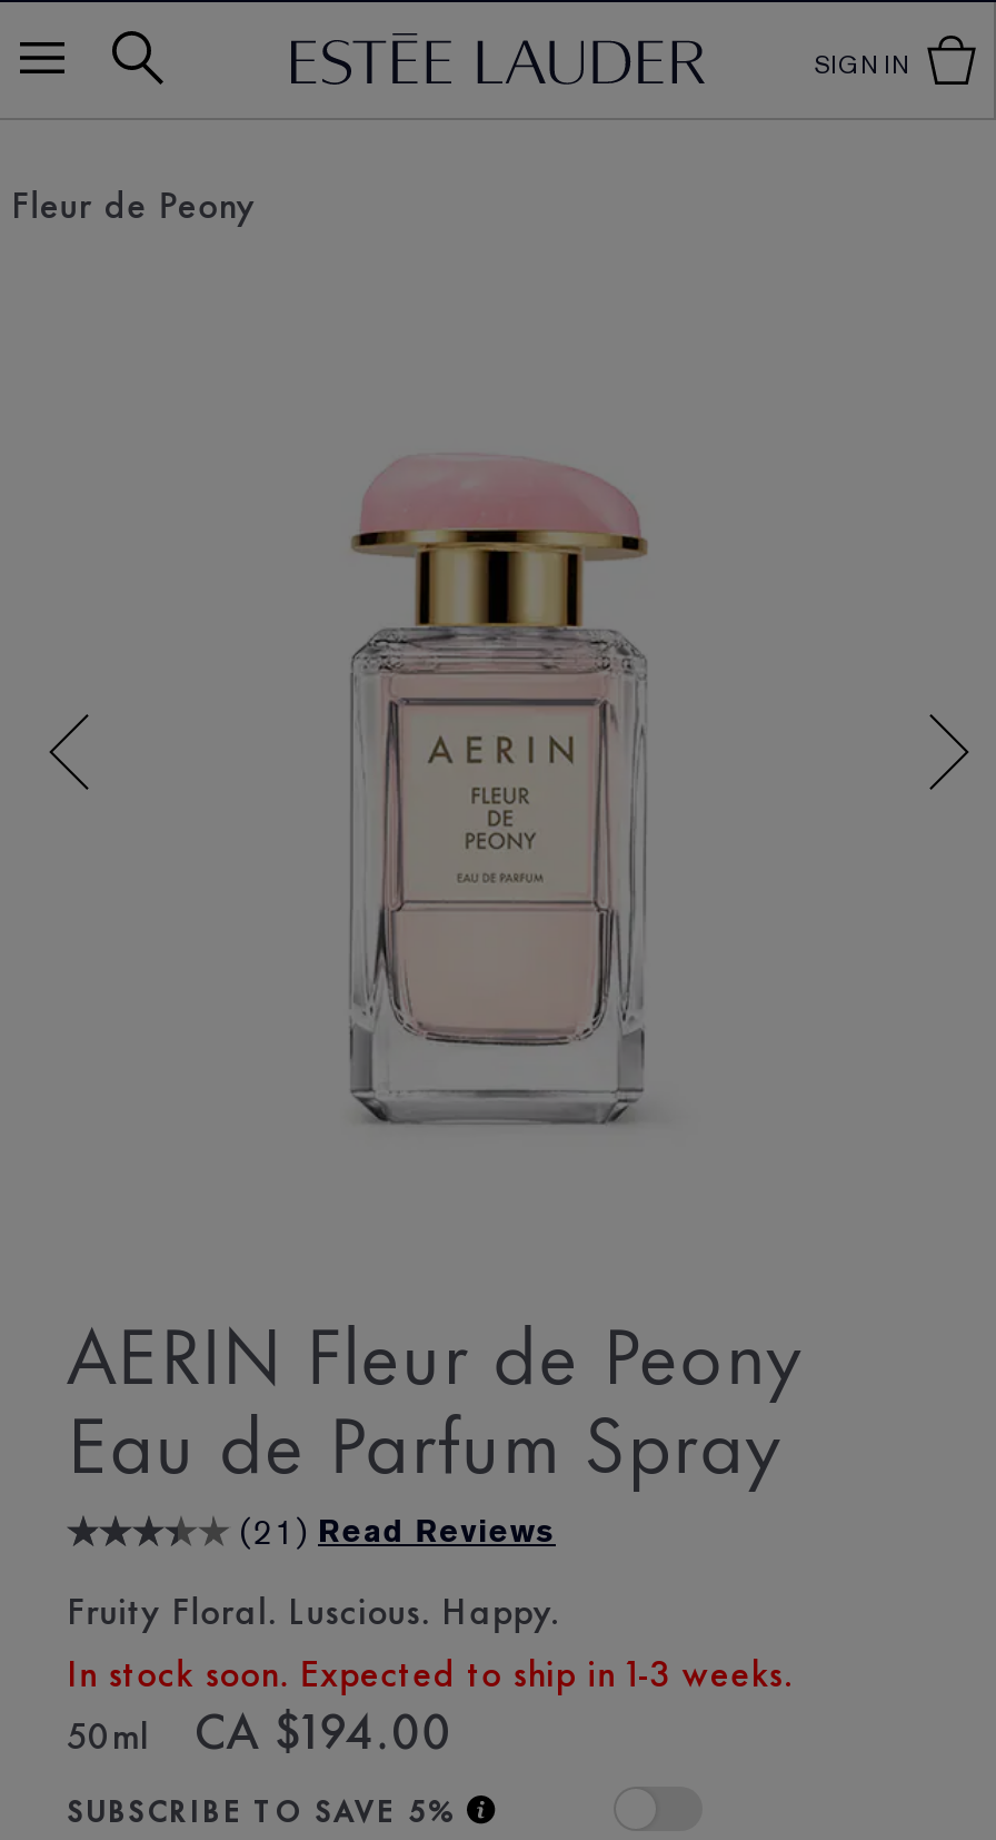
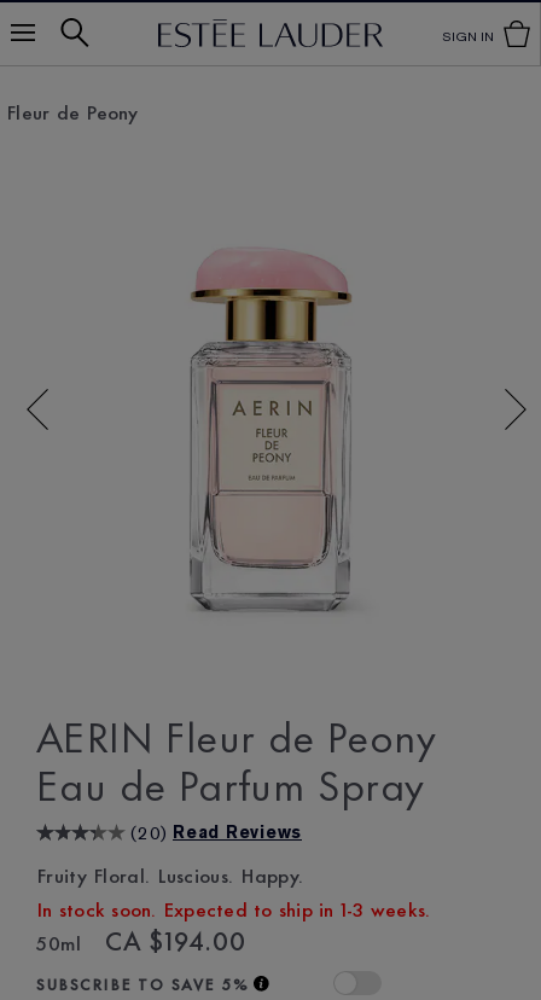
[240,1510,556,1554] (21) Read Reviews -> [130,821,302,845] (20) Read Reviews

